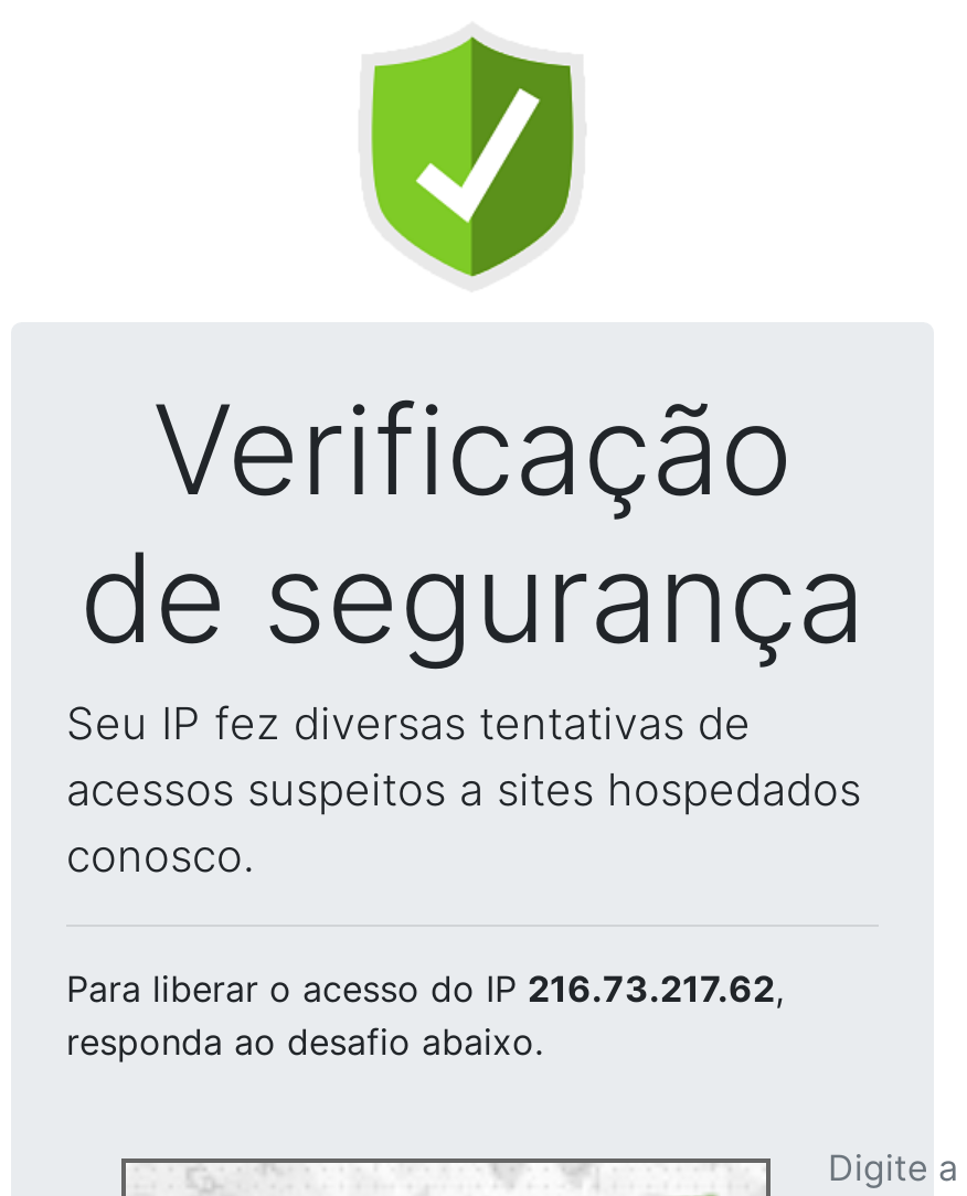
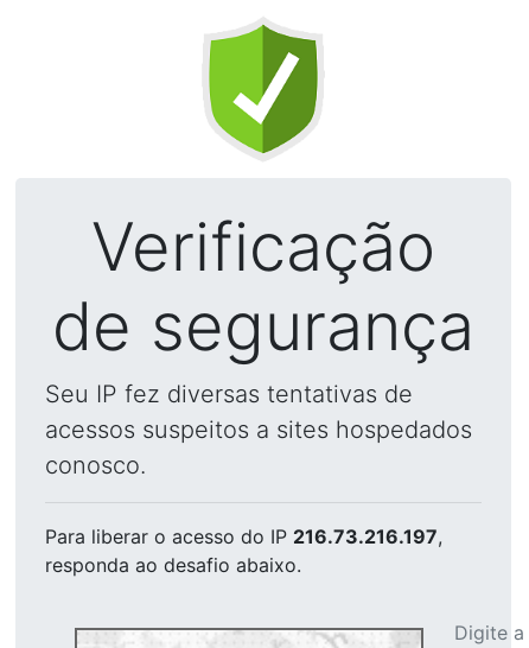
[66,967,784,1011] Para liberar o acesso do IP 216.73.217.62, -> [45,525,442,548] Para liberar o acesso do IP 216.73.216.197,

